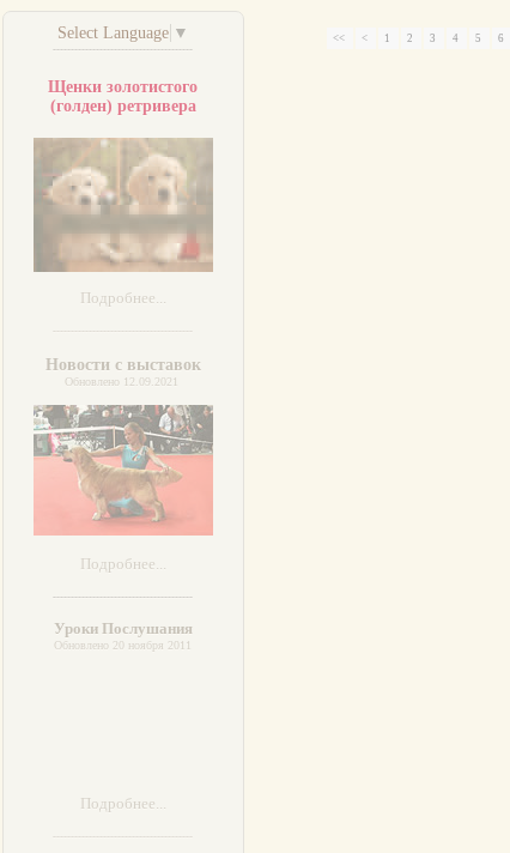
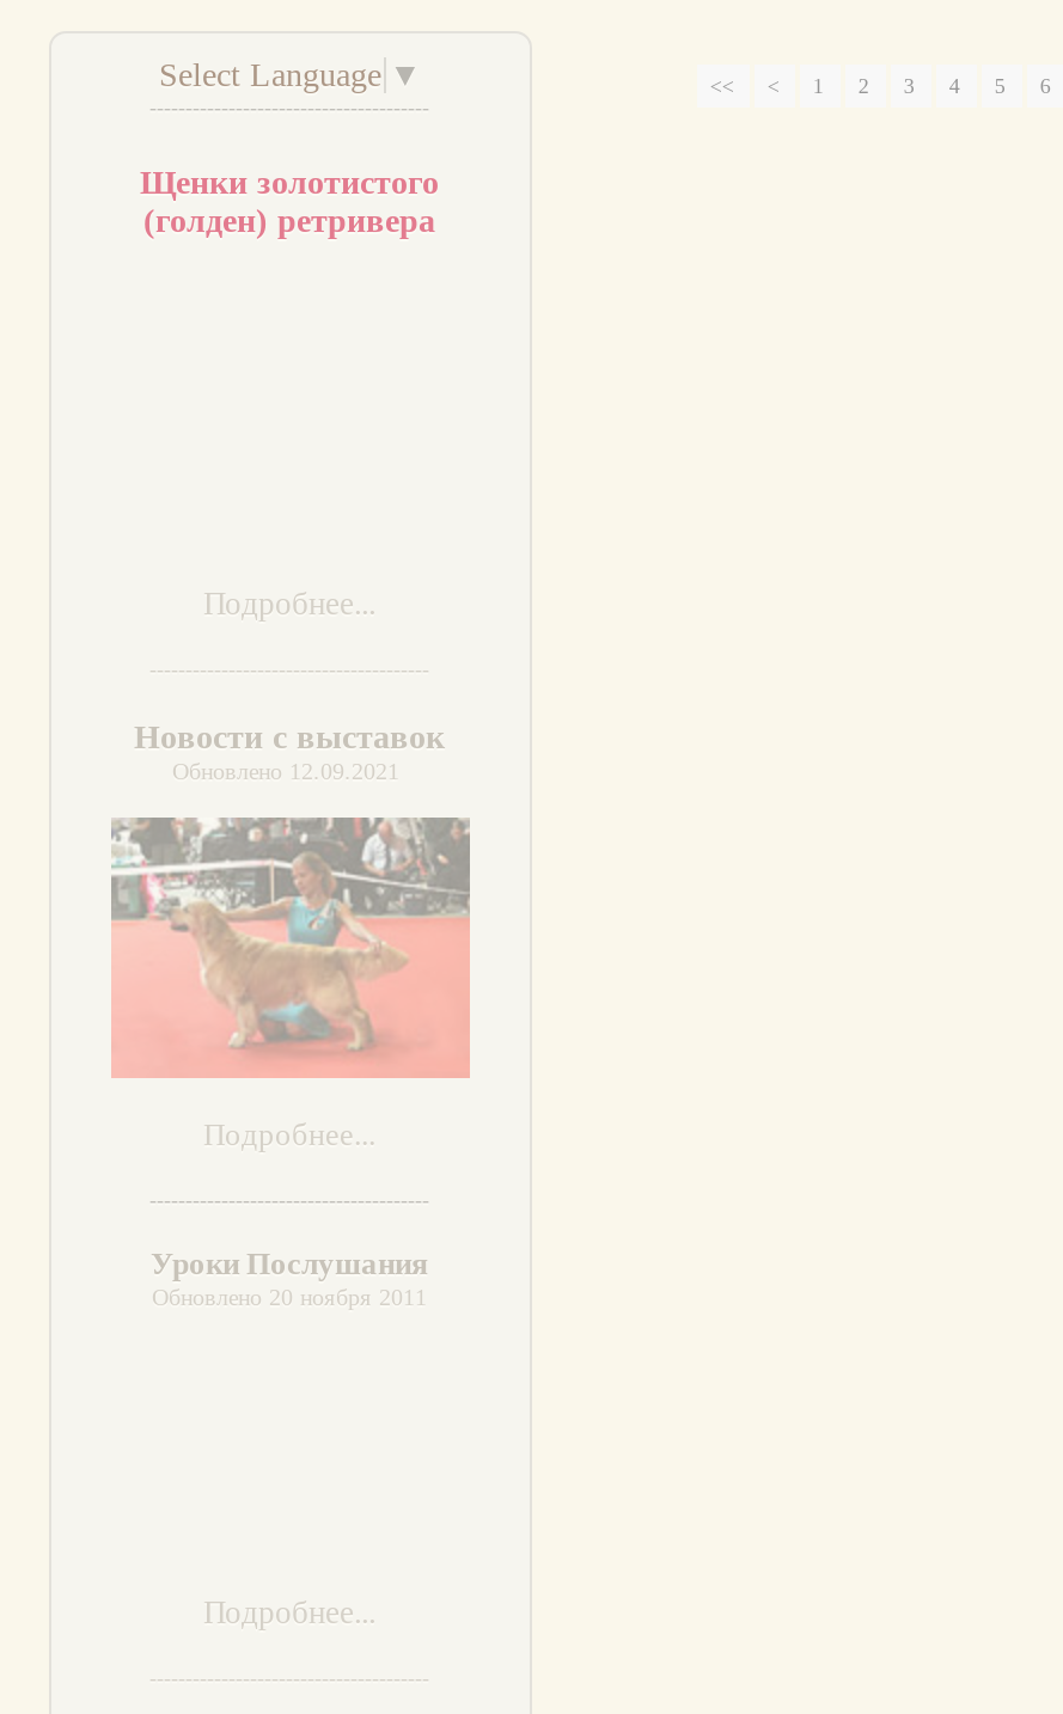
[32,137,214,273] [image] -> none

